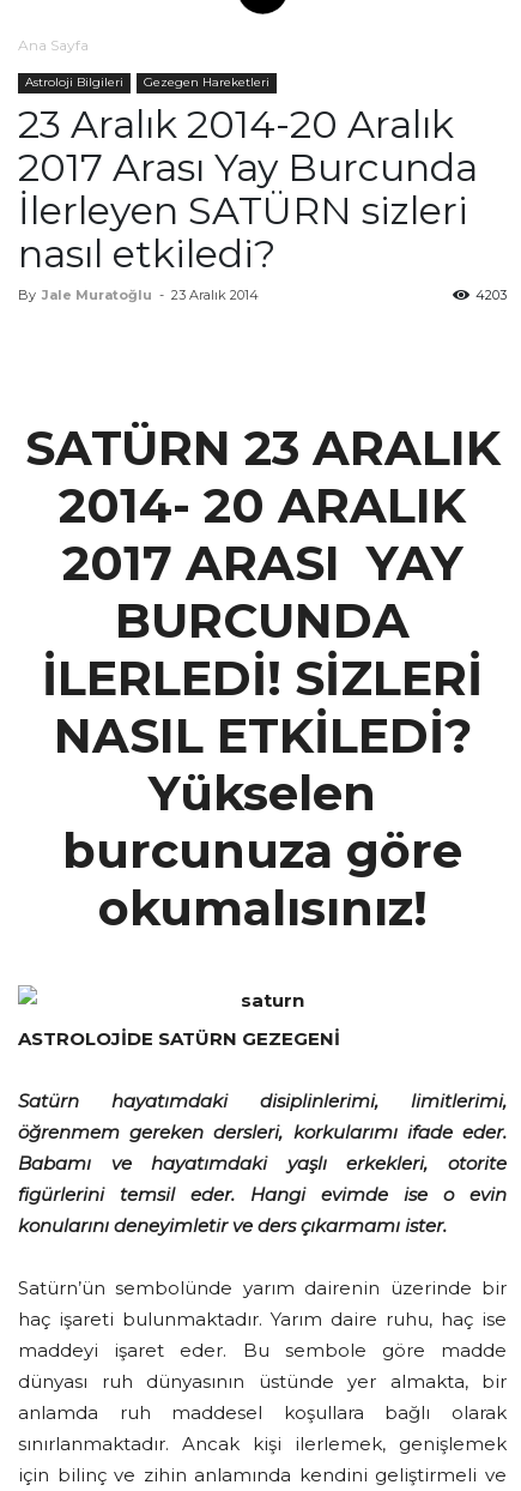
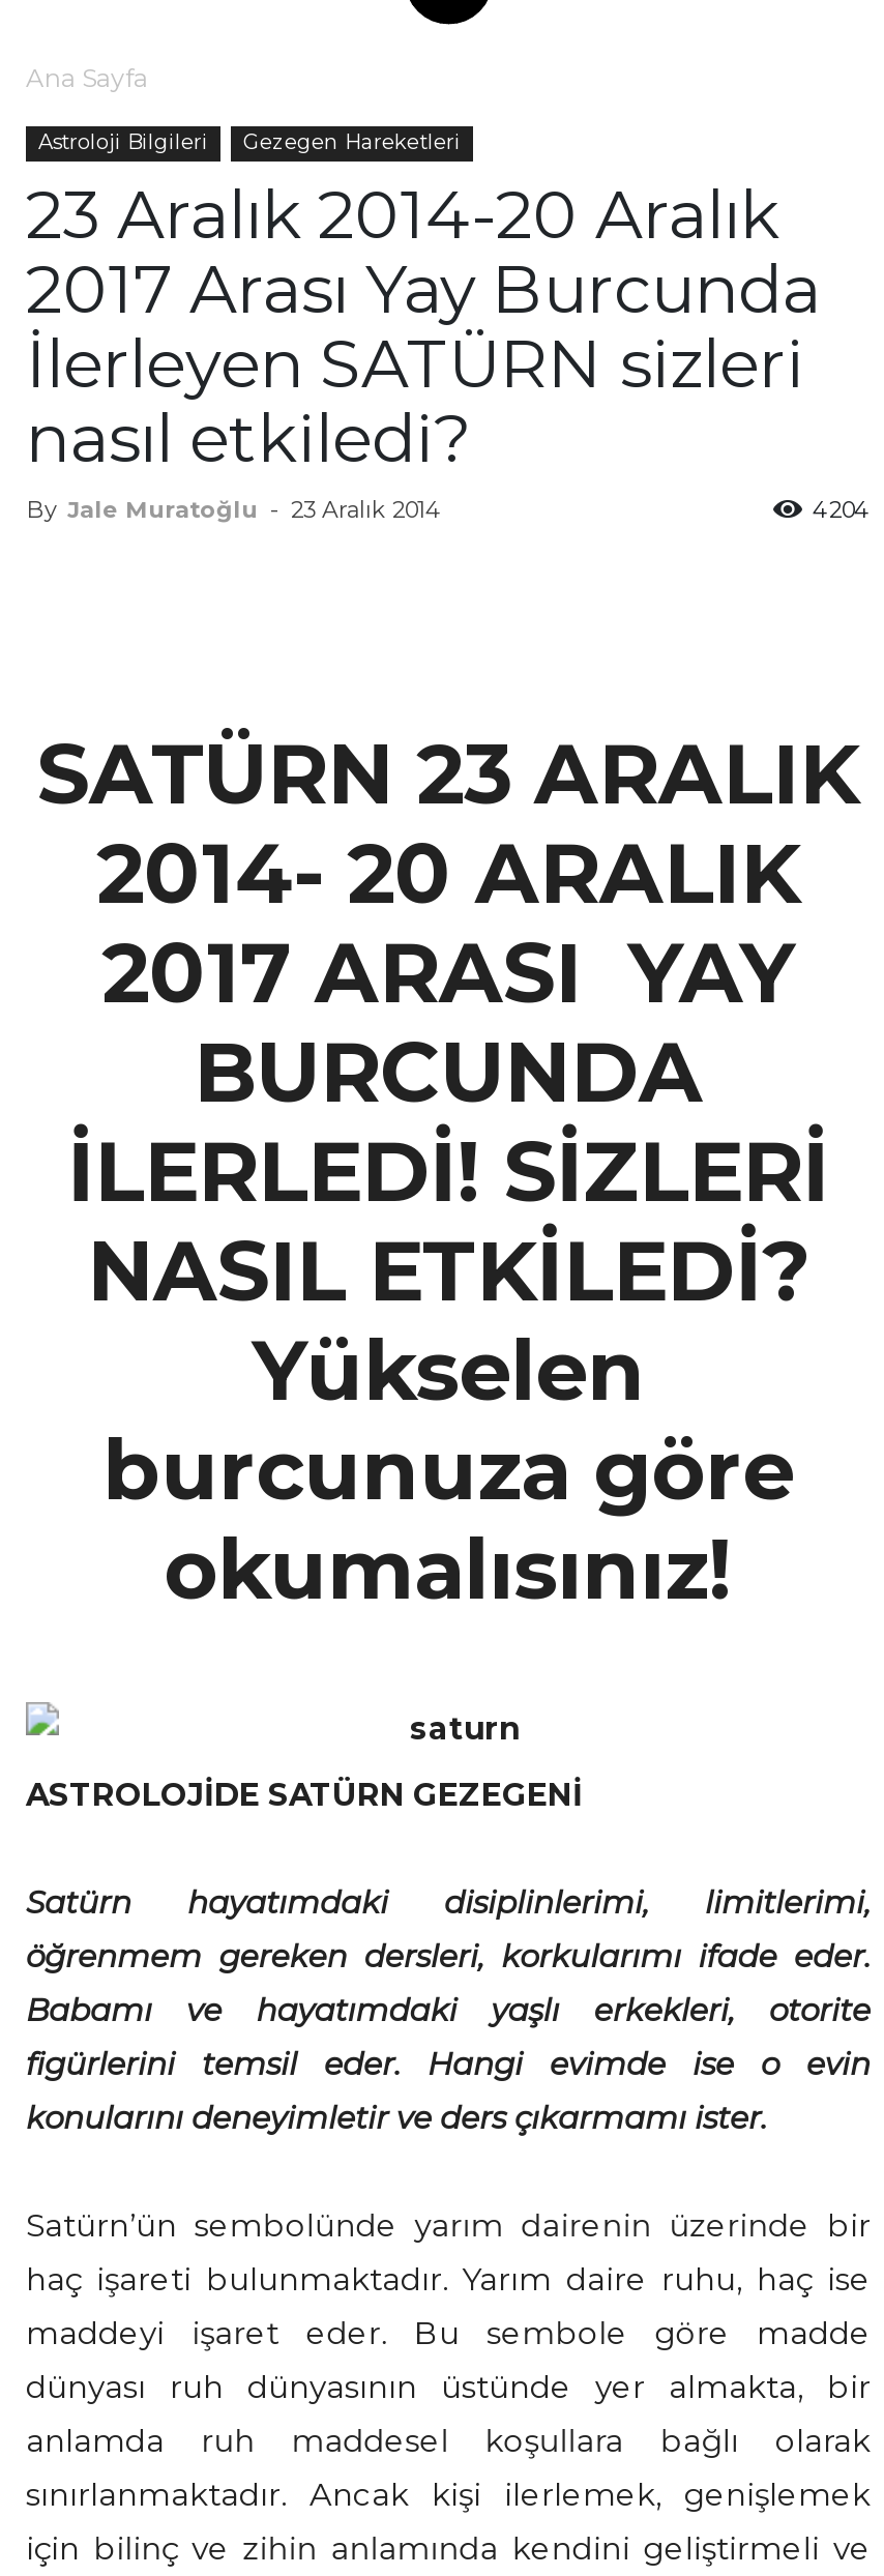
[475,286,507,303] 4203 -> [813,495,871,524] 4204

